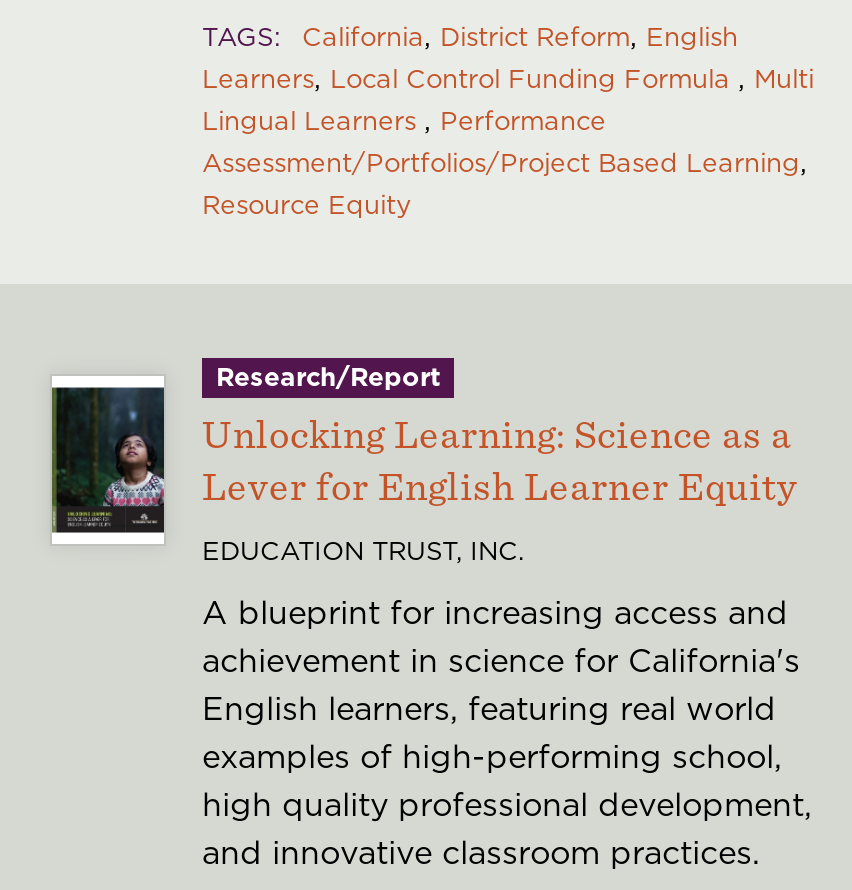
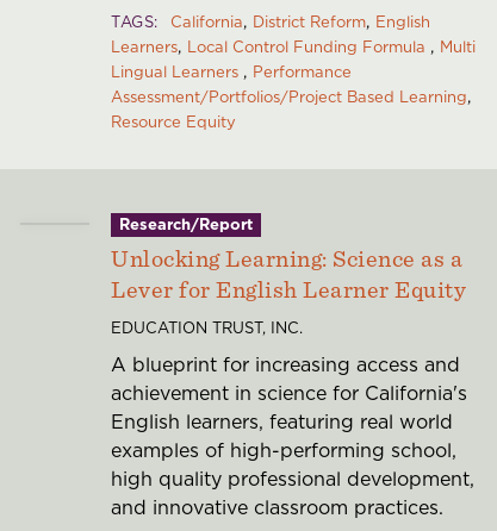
[50,376,166,544] [image] -> none

